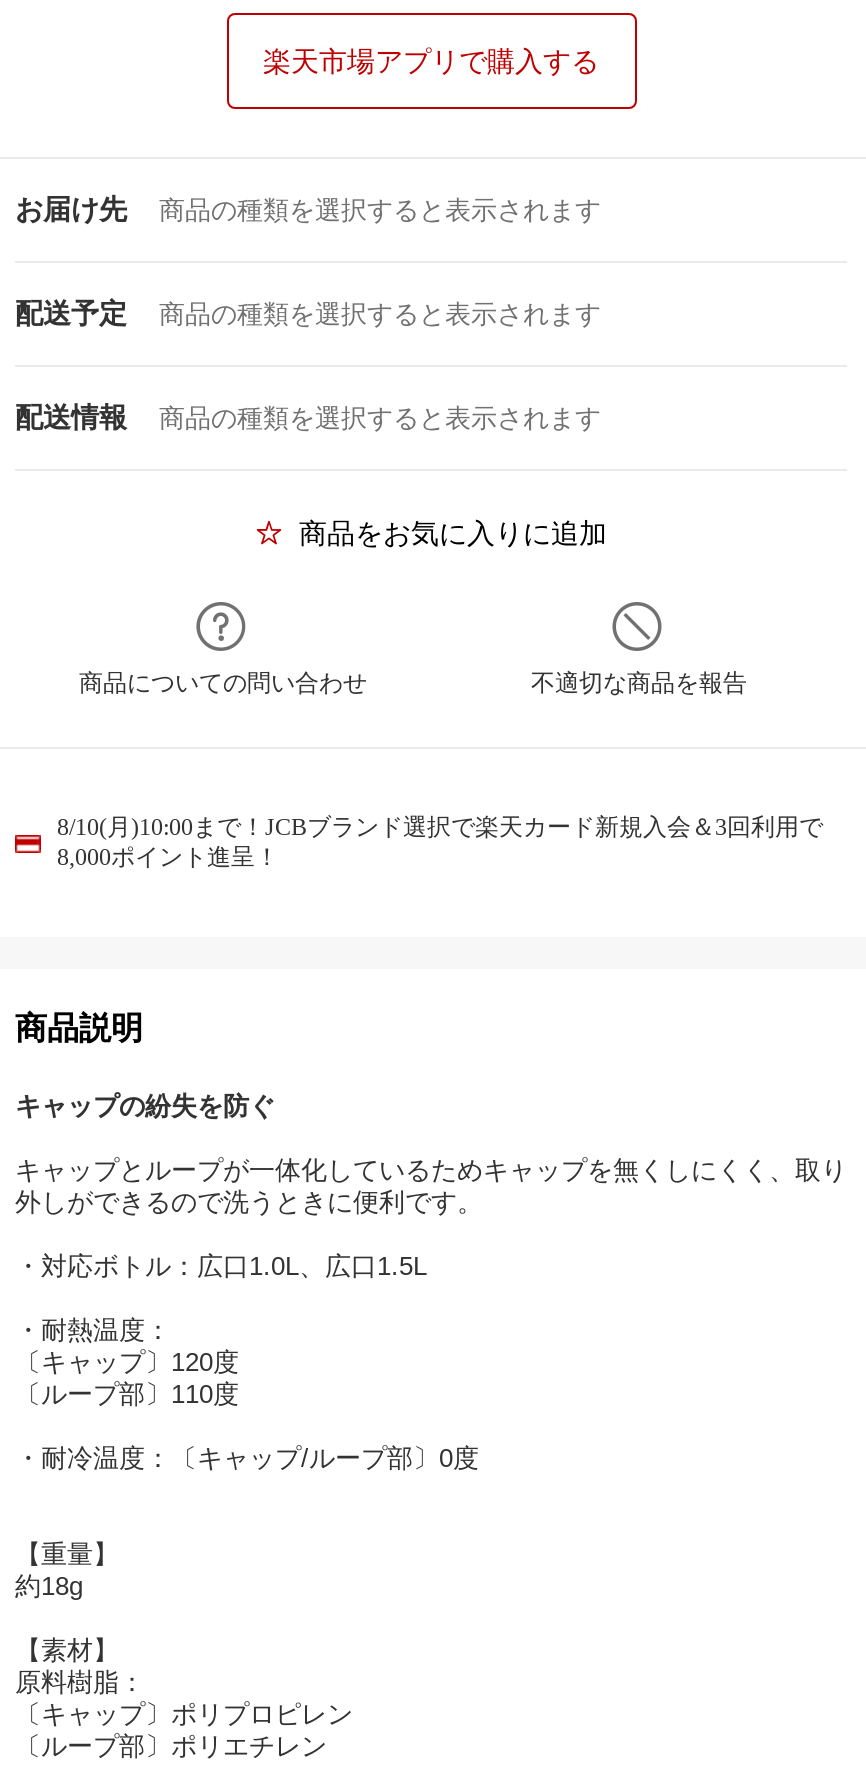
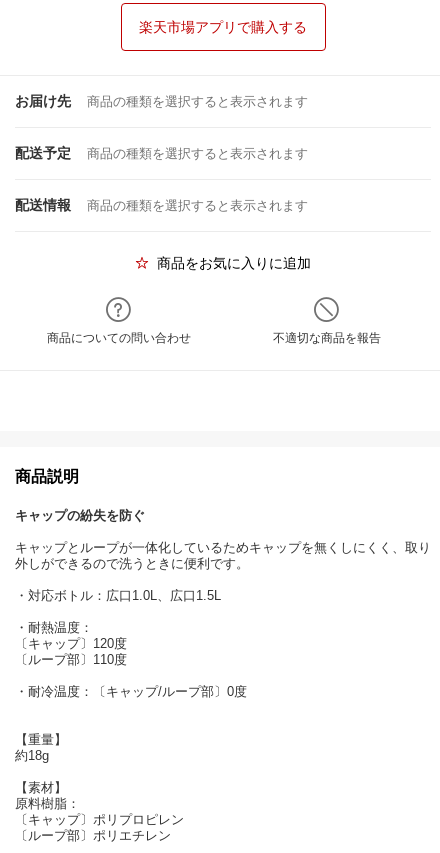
[57,813,823,871] 8/10(月)10:00まで！JCBブランド選択で楽天カード新規入会＆3回利用で | 8,000ポイント進呈！ -> none

